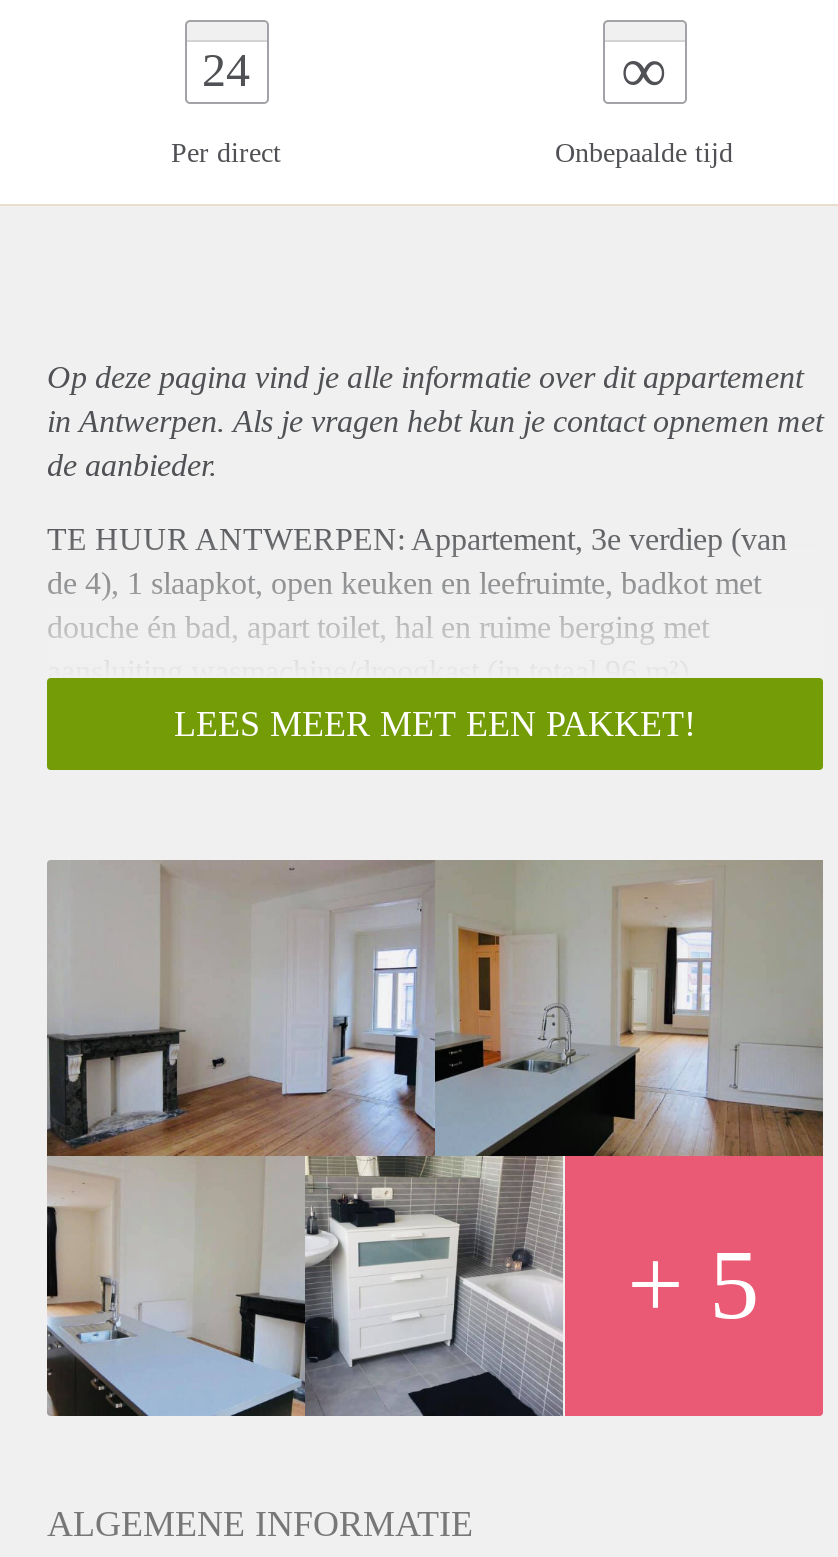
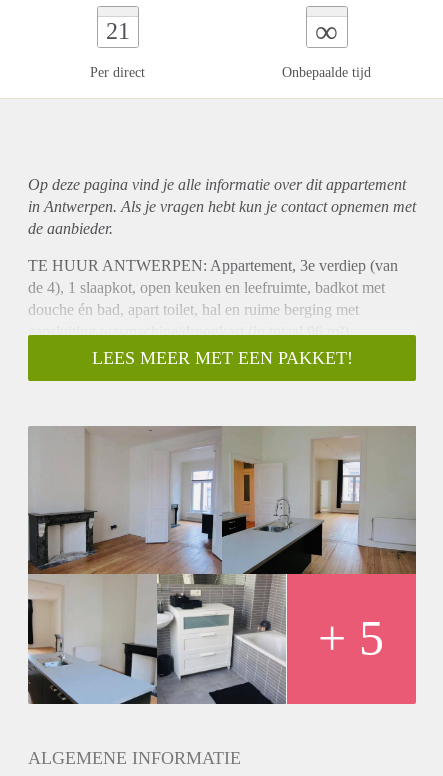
[202,45,250,97] 24 -> [105,18,129,44] 21

